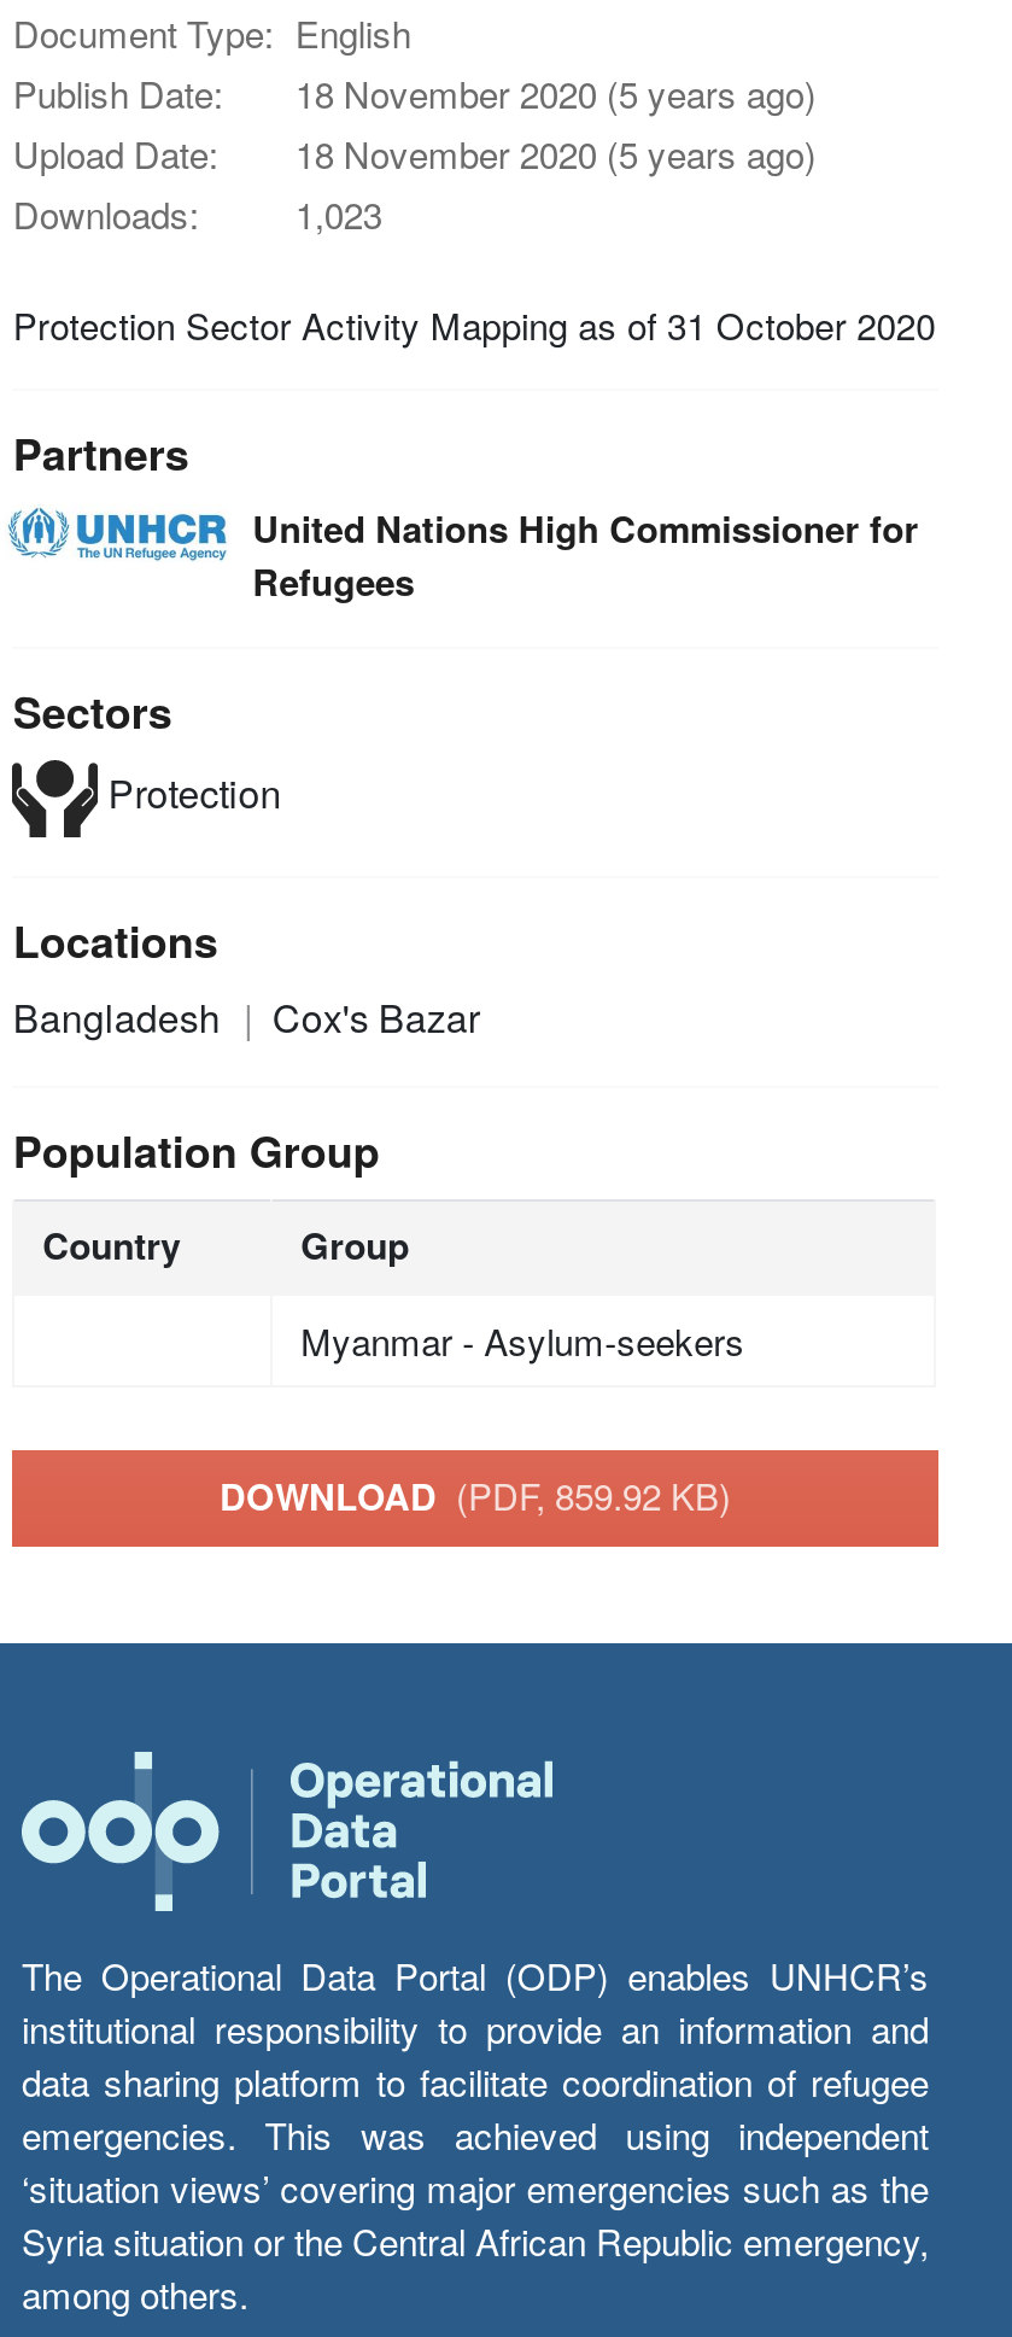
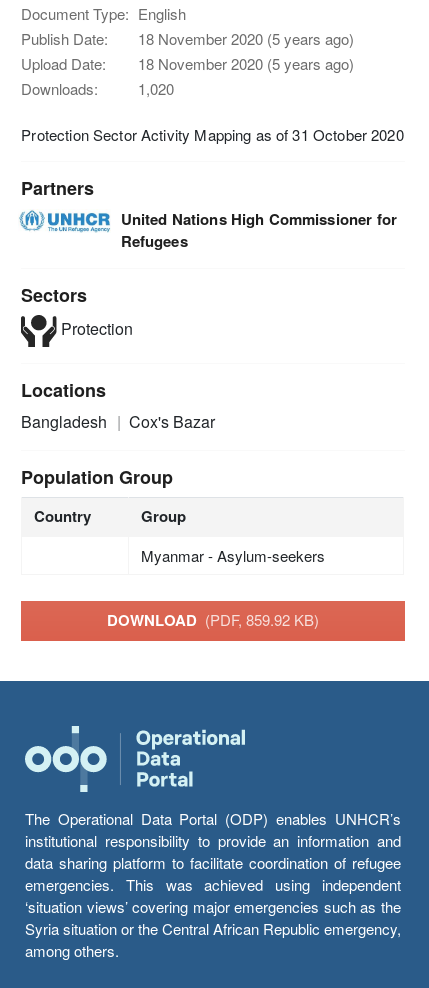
[13,188,382,238] Downloads: 1,023 -> [21,78,174,99] Downloads: 1,020

